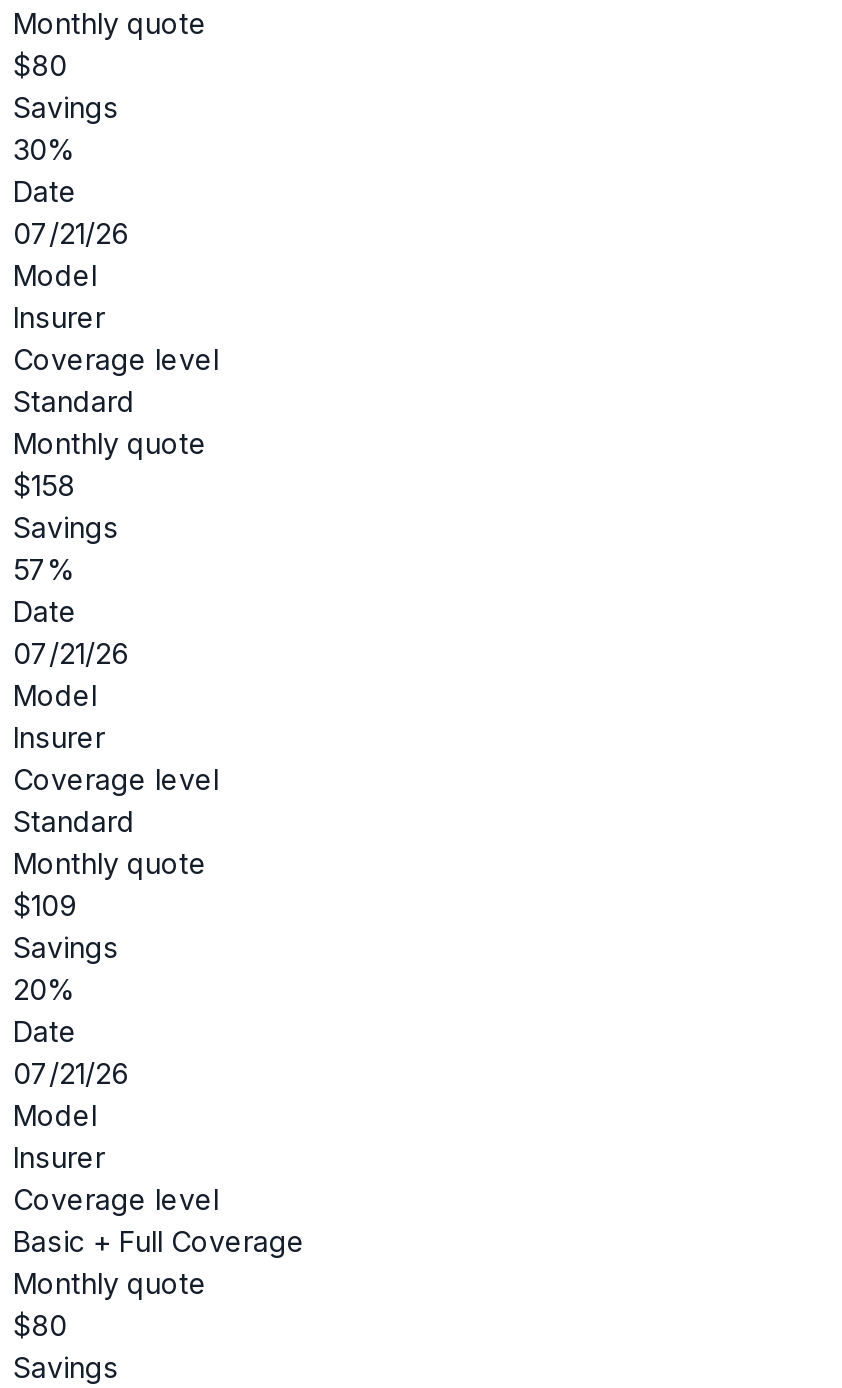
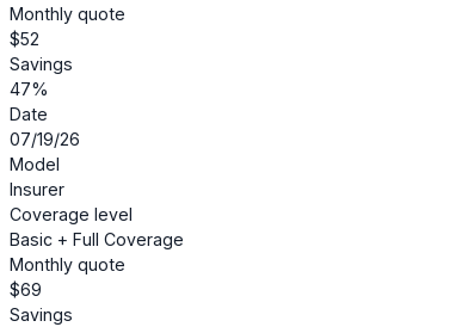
[13,48,67,82] $80 -> [10,29,39,49] $52
[13,132,77,166] 30% -> [10,79,49,99] 47%
[13,216,219,1090] 07/21/26 | Model | Insurer | Coverage level | Standard | Monthly quote | $158 | Savings | 57% | Date | 07/21/26 | Model | Insurer | Coverage level | Standard | Monthly quote | $109 | Savings | 20% | Date | 07/21/26 -> [10,129,80,149] 07/19/26
[13,1308,67,1342] $80 -> [10,279,42,300] $69

